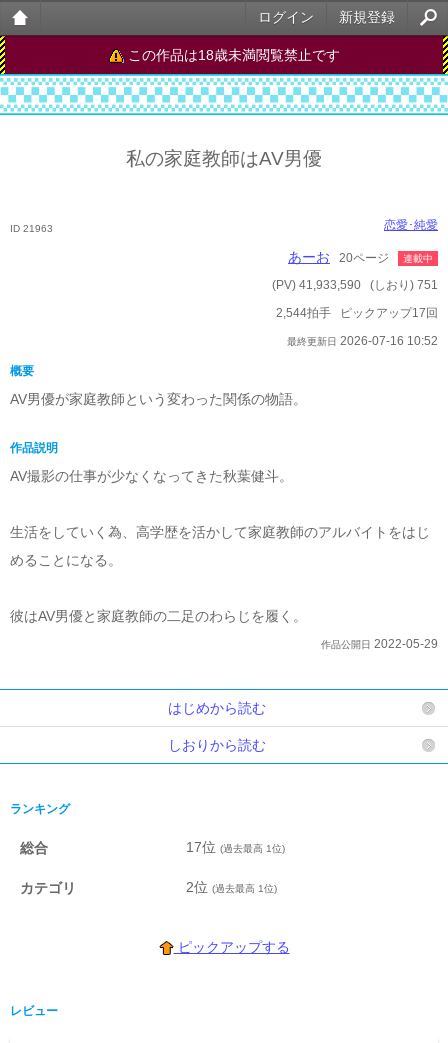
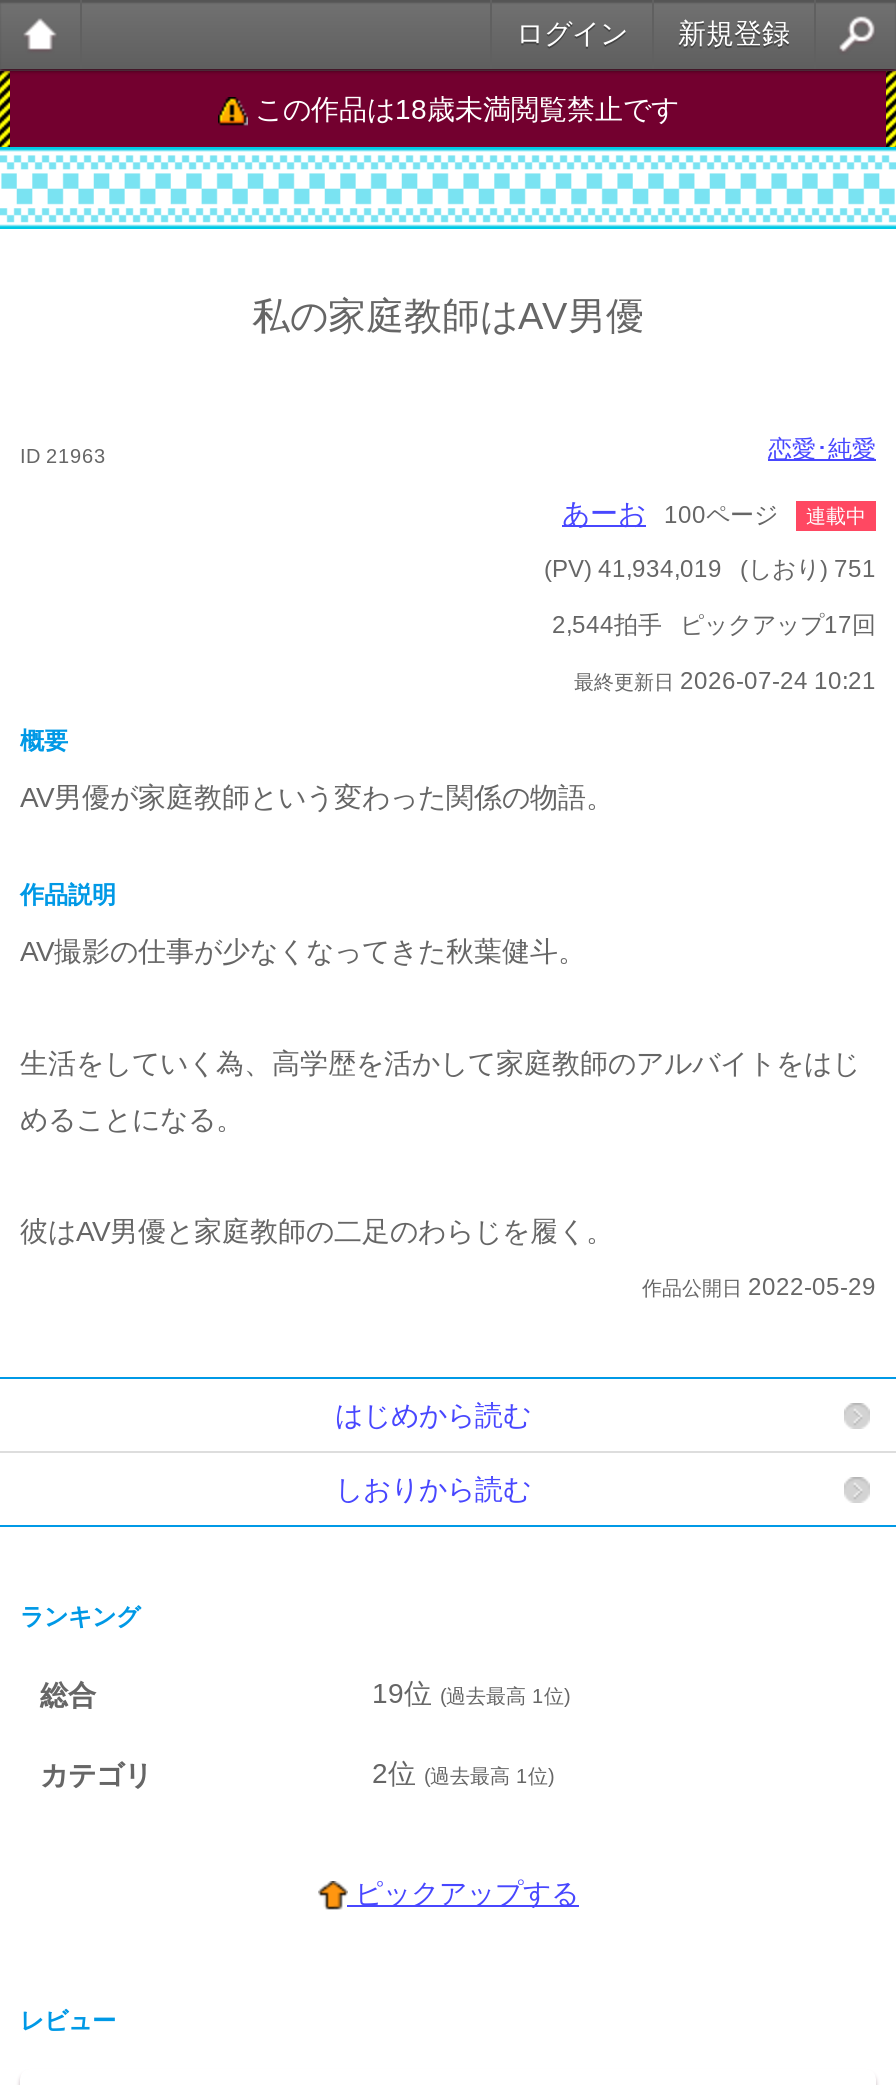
[288,249,433,265] あーお 20ページ 連載中 -> [562,498,866,530] あーお 100ページ 連載中
[272,278,438,292] (PV) 41,933,590 (しおり) 751 -> [544,556,876,584] (PV) 41,934,019 (しおり) 751
[287,334,438,348] 最終更新日2026-07-16 10:52 -> [574,668,876,696] 最終更新日2026-07-24 10:21
[186,839,285,855] 17位(過去最高 1位) -> [372,1678,570,1710] 19位(過去最高 1位)

